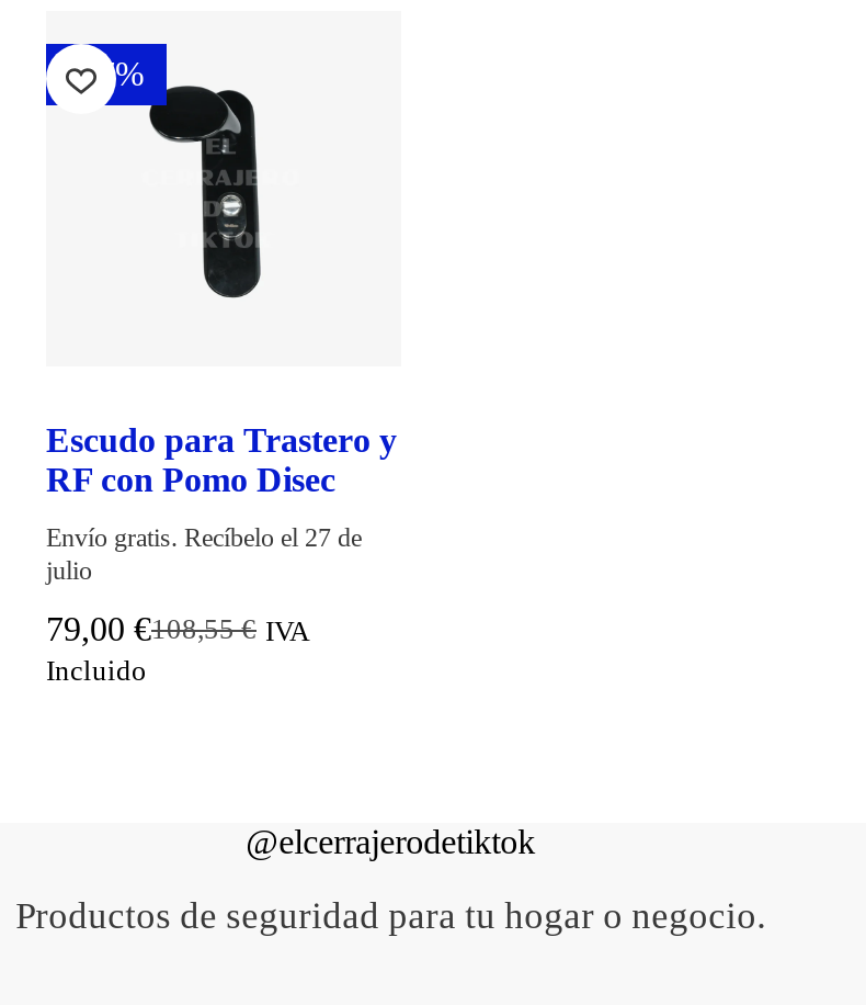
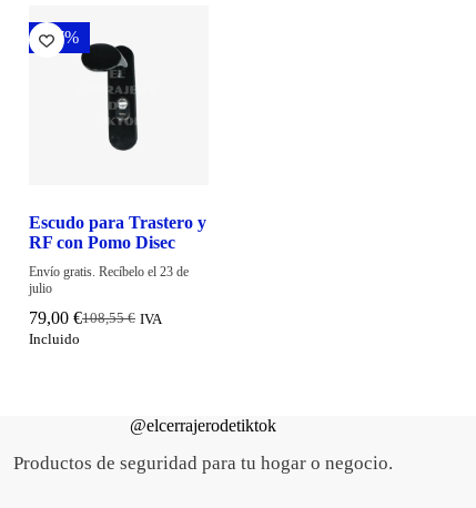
[46,523,362,554] Envío gratis. Recíbelo el 27 de -> [29,264,189,280] Envío gratis. Recíbelo el 23 de

